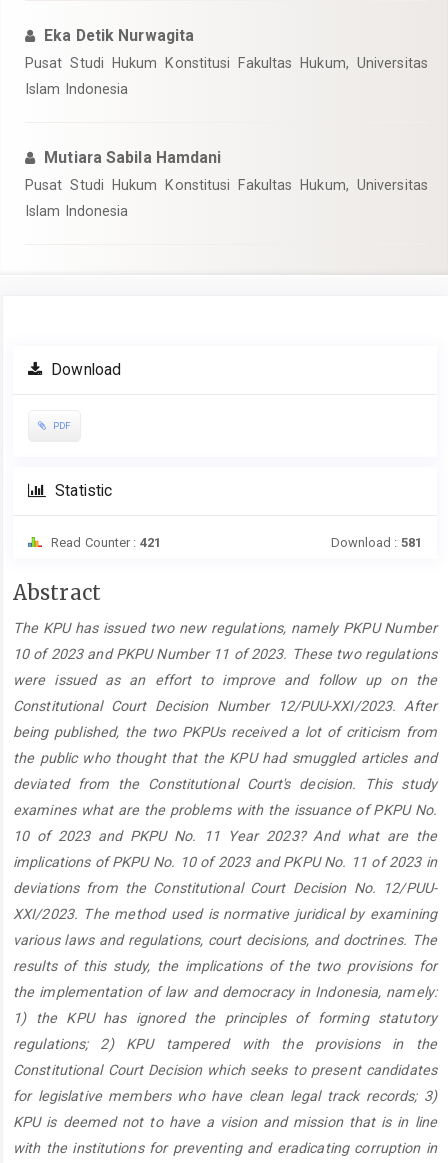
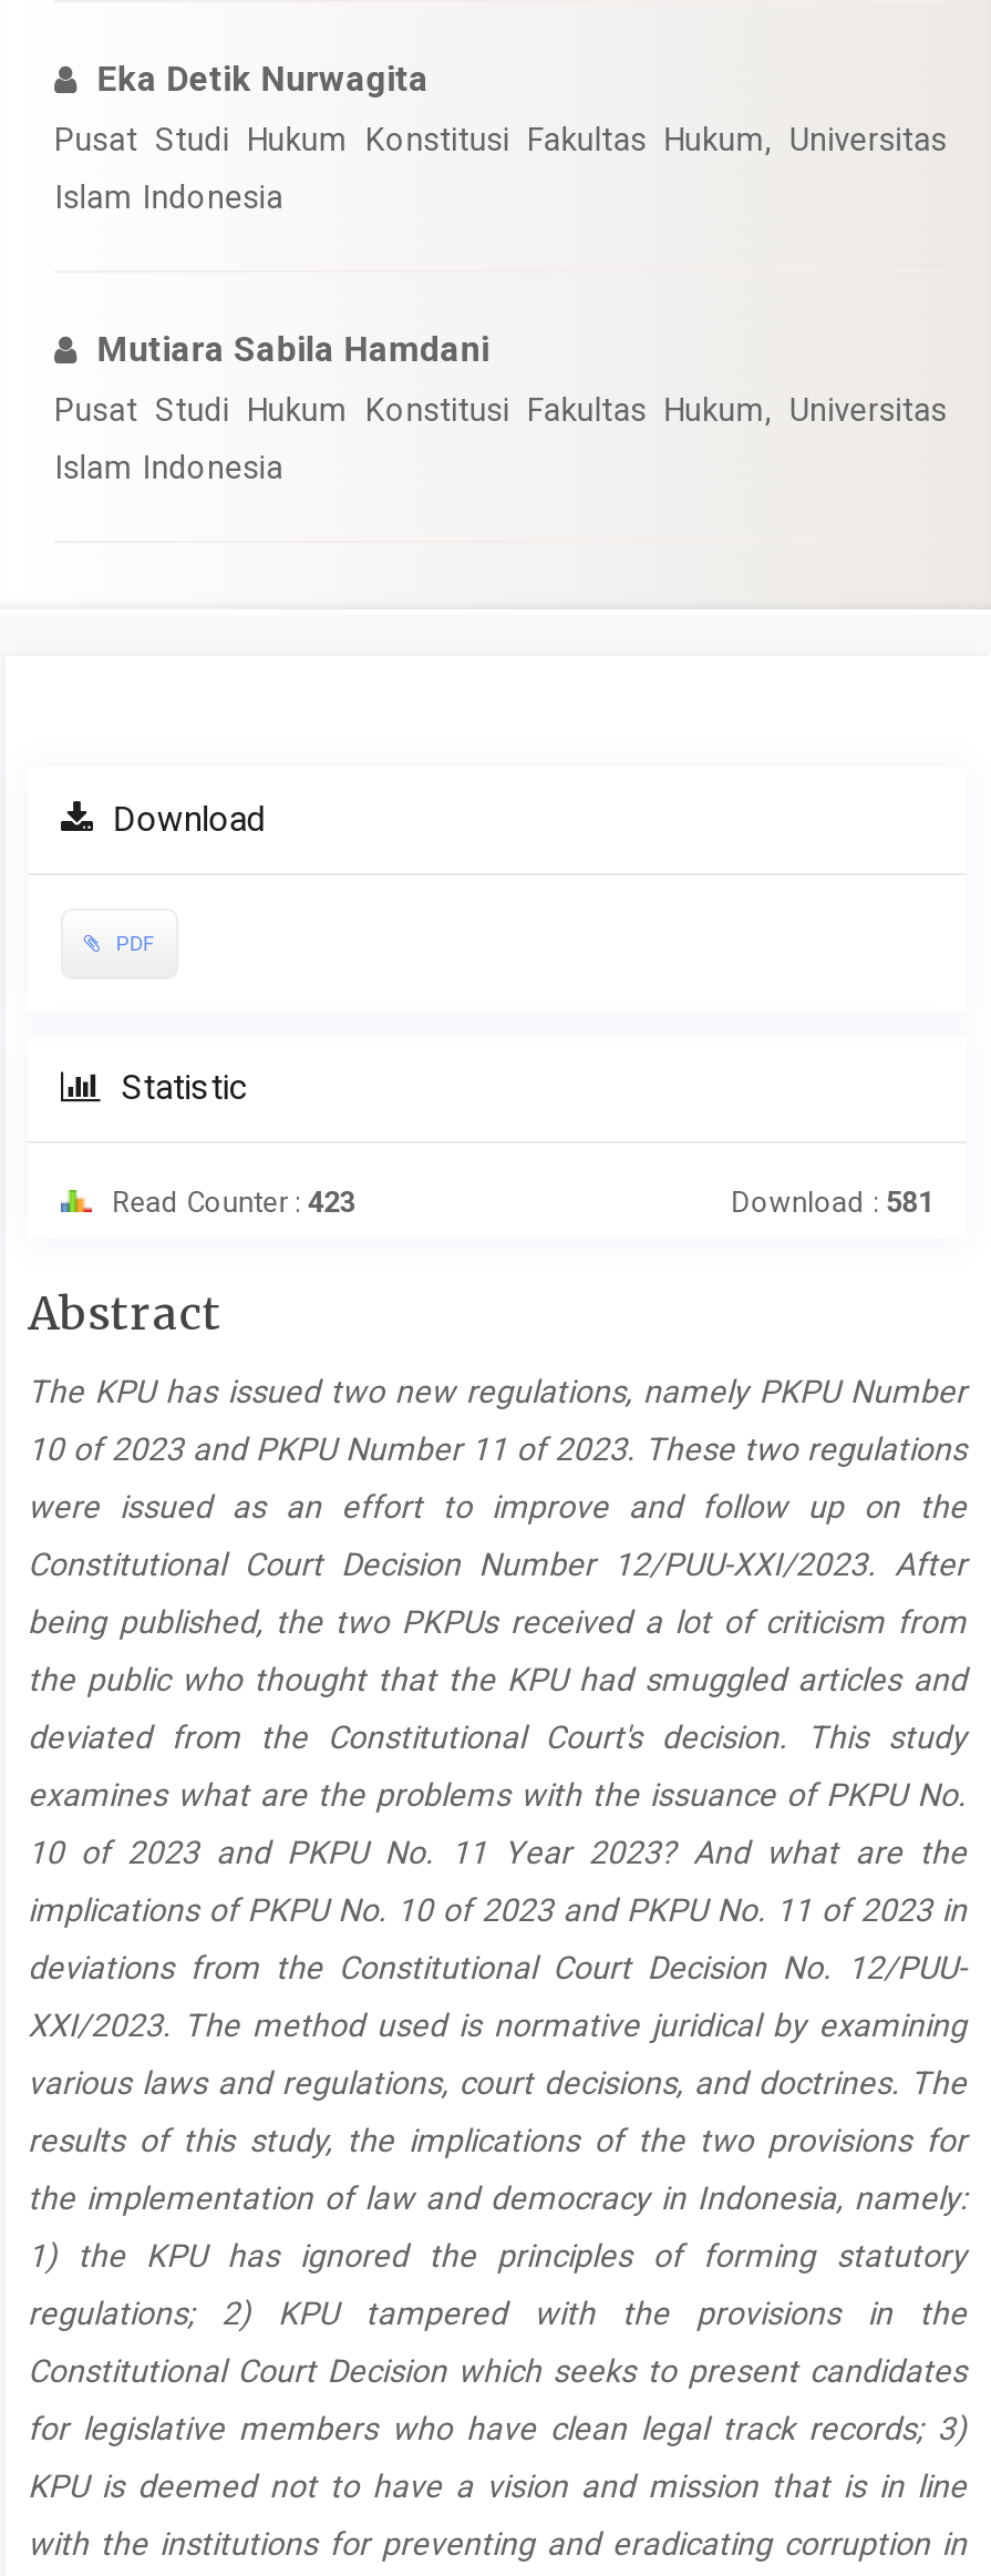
[48,535,161,550] Read Counter : 421 -> [105,1185,355,1218] Read Counter : 423

